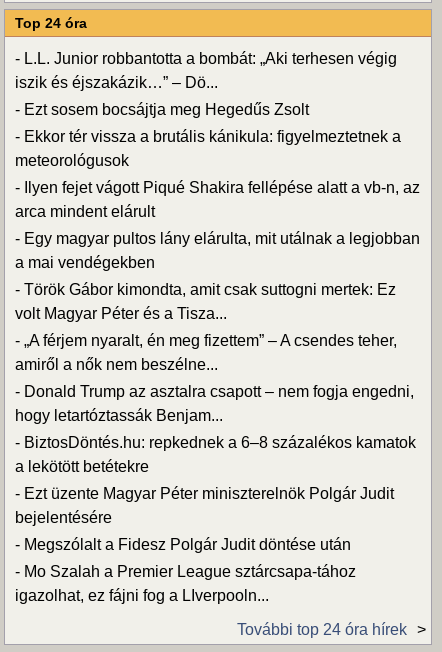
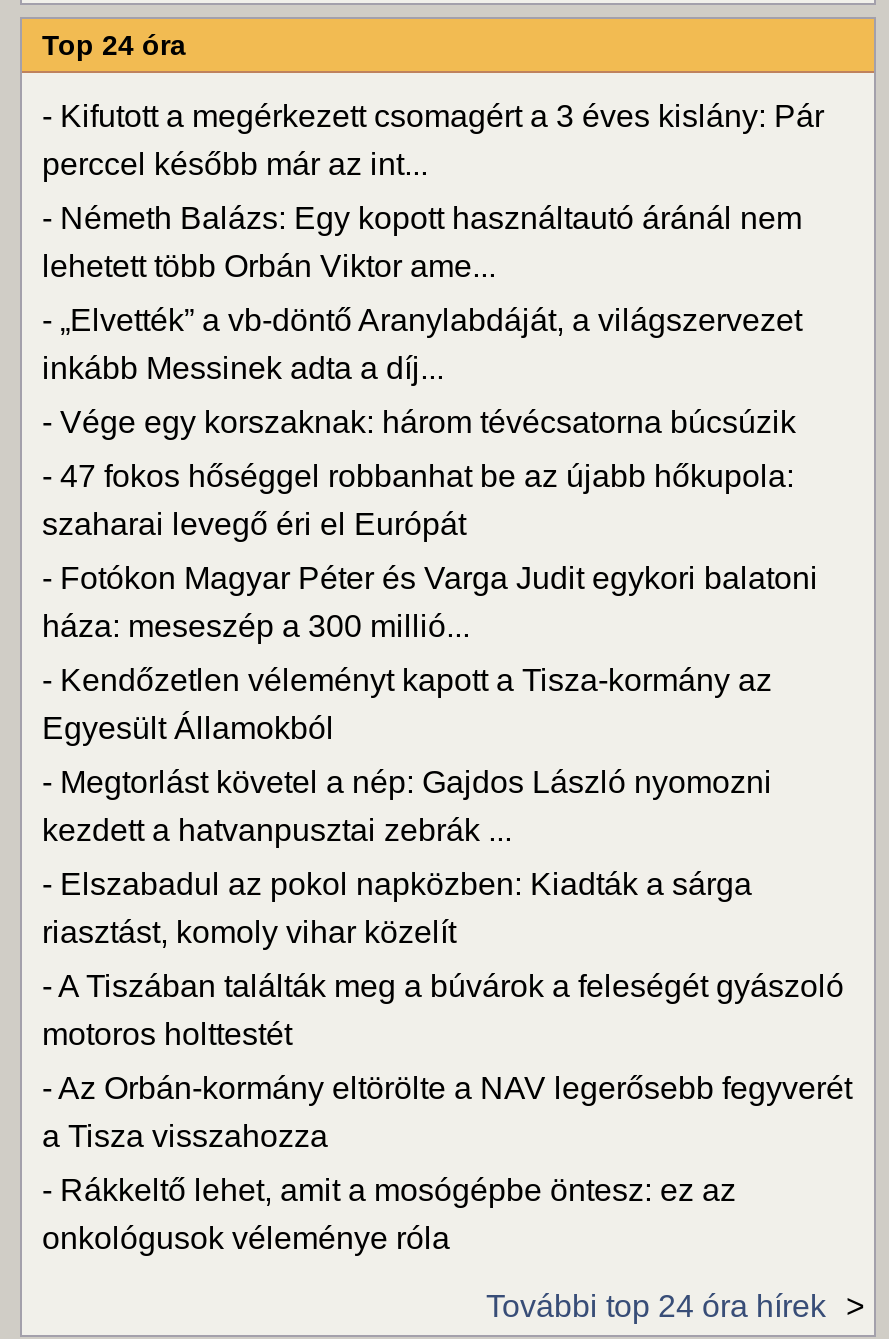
[15,50,397,91] - L.L. Junior robbantotta a bombát: „Aki terhesen végig | iszik és éjszakázik…” – Dö... -> [42,99,824,181] - Kifutott a megérkezett csomagért a 3 éves kislány: Pár | perccel később már az int...
[15,101,309,118] - Ezt sosem bocsájtja meg Hegedűs Zsolt -> [42,201,802,283] - Németh Balázs: Egy kopott használtautó áránál nem | lehetett több Orbán Viktor ame...
[15,128,401,169] - Ekkor tér vissza a brutális kánikula: figyelmeztetnek a | meteorológusok -> [42,303,802,385] - „Elvették” a vb-döntő Aranylabdáját, a világszervezet | inkább Messinek adta a díj...
[15,179,420,220] - Ilyen fejet vágott Piqué Shakira fellépése alatt a vb-n, az | arca mindent elárult -> [42,405,796,439] - Vége egy korszaknak: három tévécsatorna búcsúzik
[15,230,420,271] - Egy magyar pultos lány elárulta, mit utálnak a legjobban | a mai vendégekben -> [42,459,794,541] - 47 fokos hőséggel robbanhat be az újabb hőkupola: | szaharai levegő éri el Európát
[15,281,396,322] - Török Gábor kimondta, amit csak suttogni mertek: Ez | volt Magyar Péter és a Tisza... -> [42,561,818,643] - Fotókon Magyar Péter és Varga Judit egykori balatoni | háza: meseszép a 300 millió...
[15,332,397,373] - „A férjem nyaralt, én meg fizettem” – A csendes teher, | amiről a nők nem beszélne... -> [42,663,772,745] - Kendőzetlen véleményt kapott a Tisza-kormány az | Egyesült Államokból
[15,383,414,424] - Donald Trump az asztalra csapott – nem fogja engedni, | hogy letartóztassák Benjam... -> [42,765,772,847] - Megtorlást követel a nép: Gajdos László nyomozni | kezdett a hatvanpusztai zebrák ...
[15,434,416,475] - BiztosDöntés.hu: repkednek a 6–8 százalékos kamatok | a lekötött betétekre -> [42,867,752,949] - Elszabadul az pokol napközben: Kiadták a sárga | riasztást, komoly vihar közelít
[15,485,394,526] - Ezt üzente Magyar Péter miniszterelnök Polgár Judit | bejelentésére -> [42,969,844,1051] - A Tiszában találták meg a búvárok a feleségét gyászoló | motoros holttestét
[15,536,351,553] - Megszólalt a Fidesz Polgár Judit döntése után -> [42,1071,852,1153] - Az Orbán-kormány eltörölte a NAV legerősebb fegyverét | a Tisza visszahozza
[15,563,356,604] - Mo Szalah a Premier League sztárcsapa-tához | igazolhat, ez fájni fog a LIverpooln... -> [42,1173,736,1255] - Rákkeltő lehet, amit a mosógépbe öntesz: ez az | onkológusok véleménye róla

